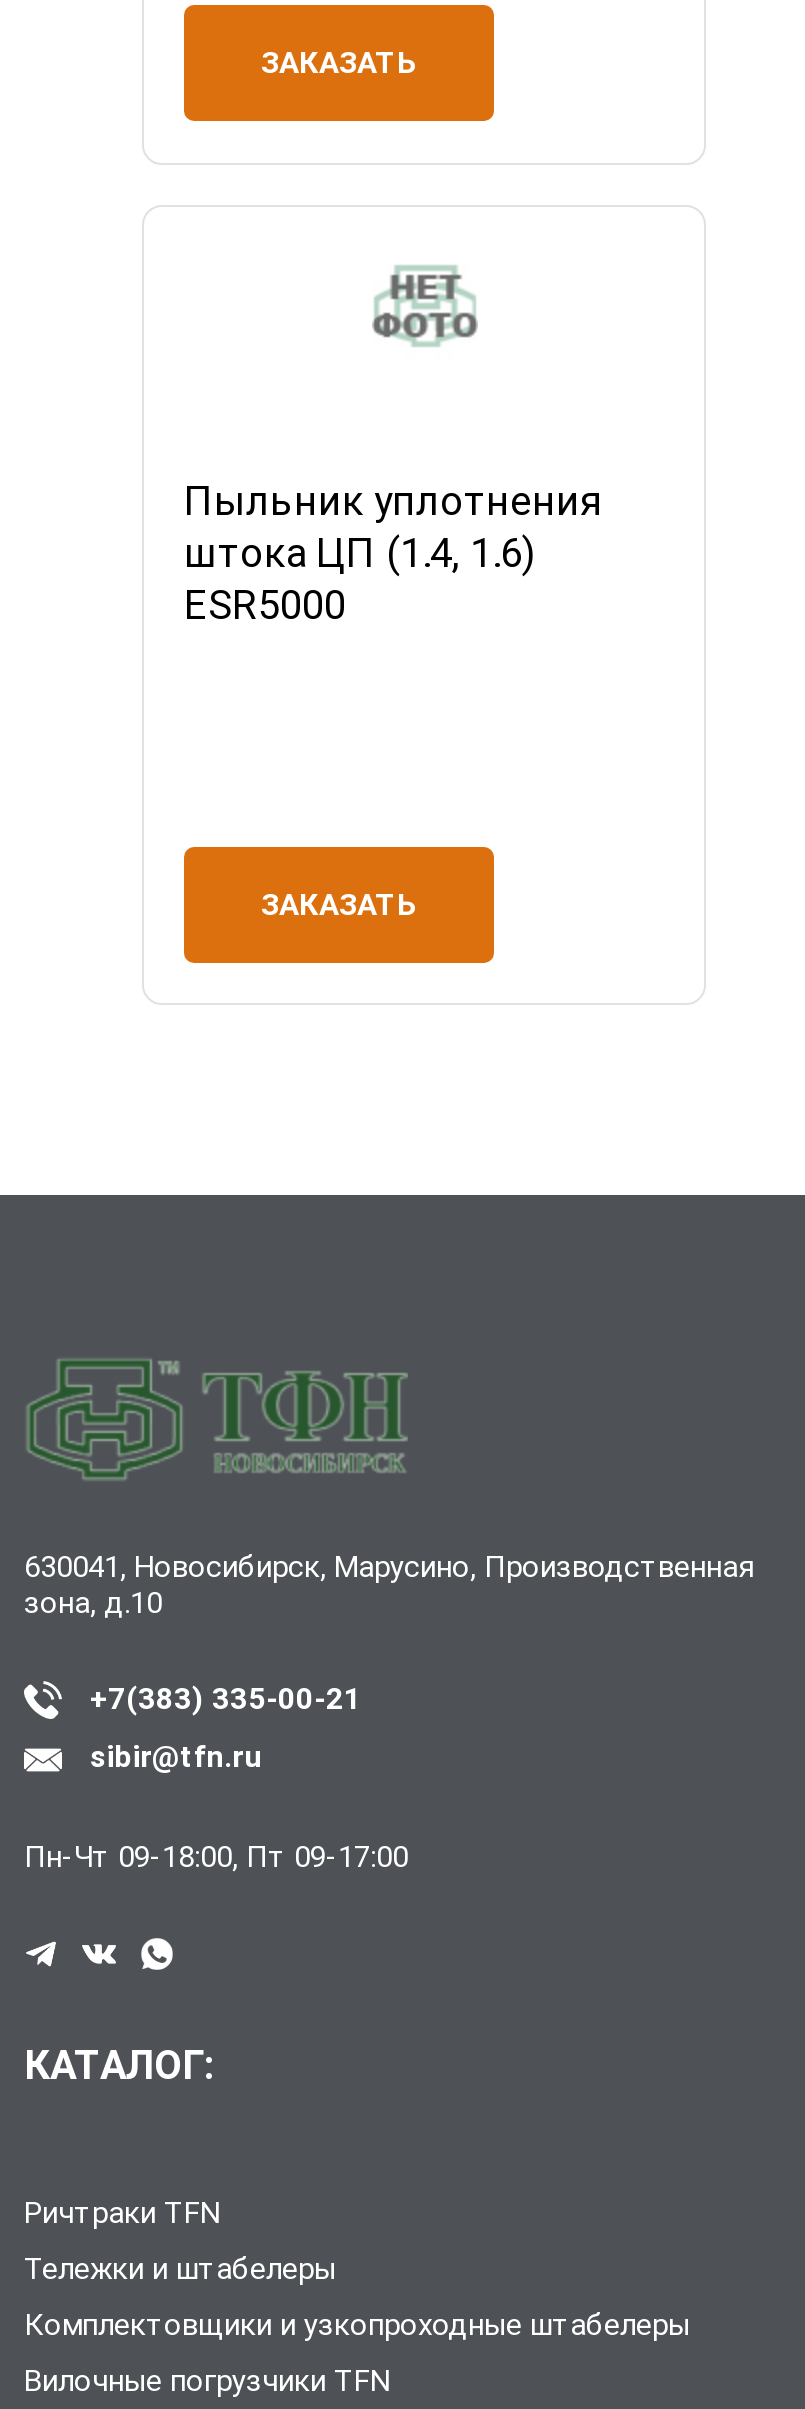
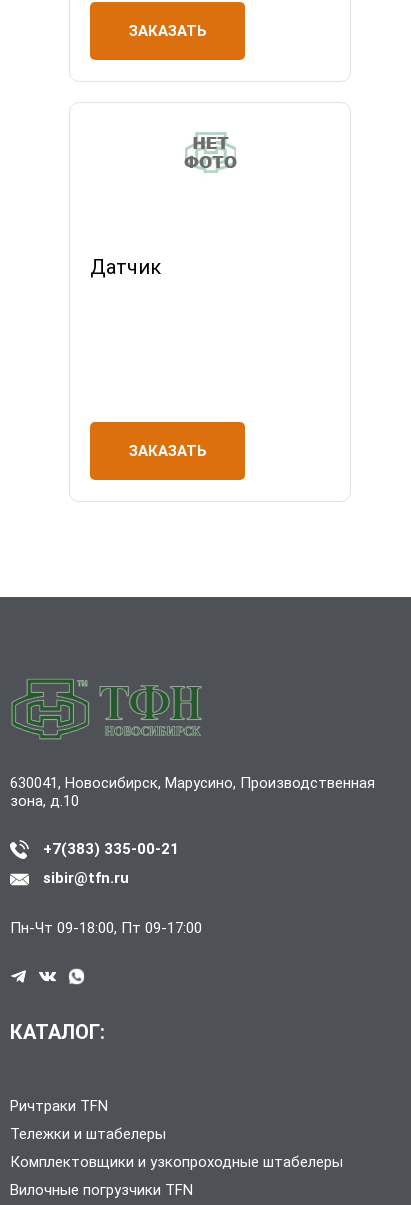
[184,476,602,628] Пыльник уплотнения | штока ЦП (1.4, 1.6) | ESR5000 -> [90,255,161,279] Датчик

